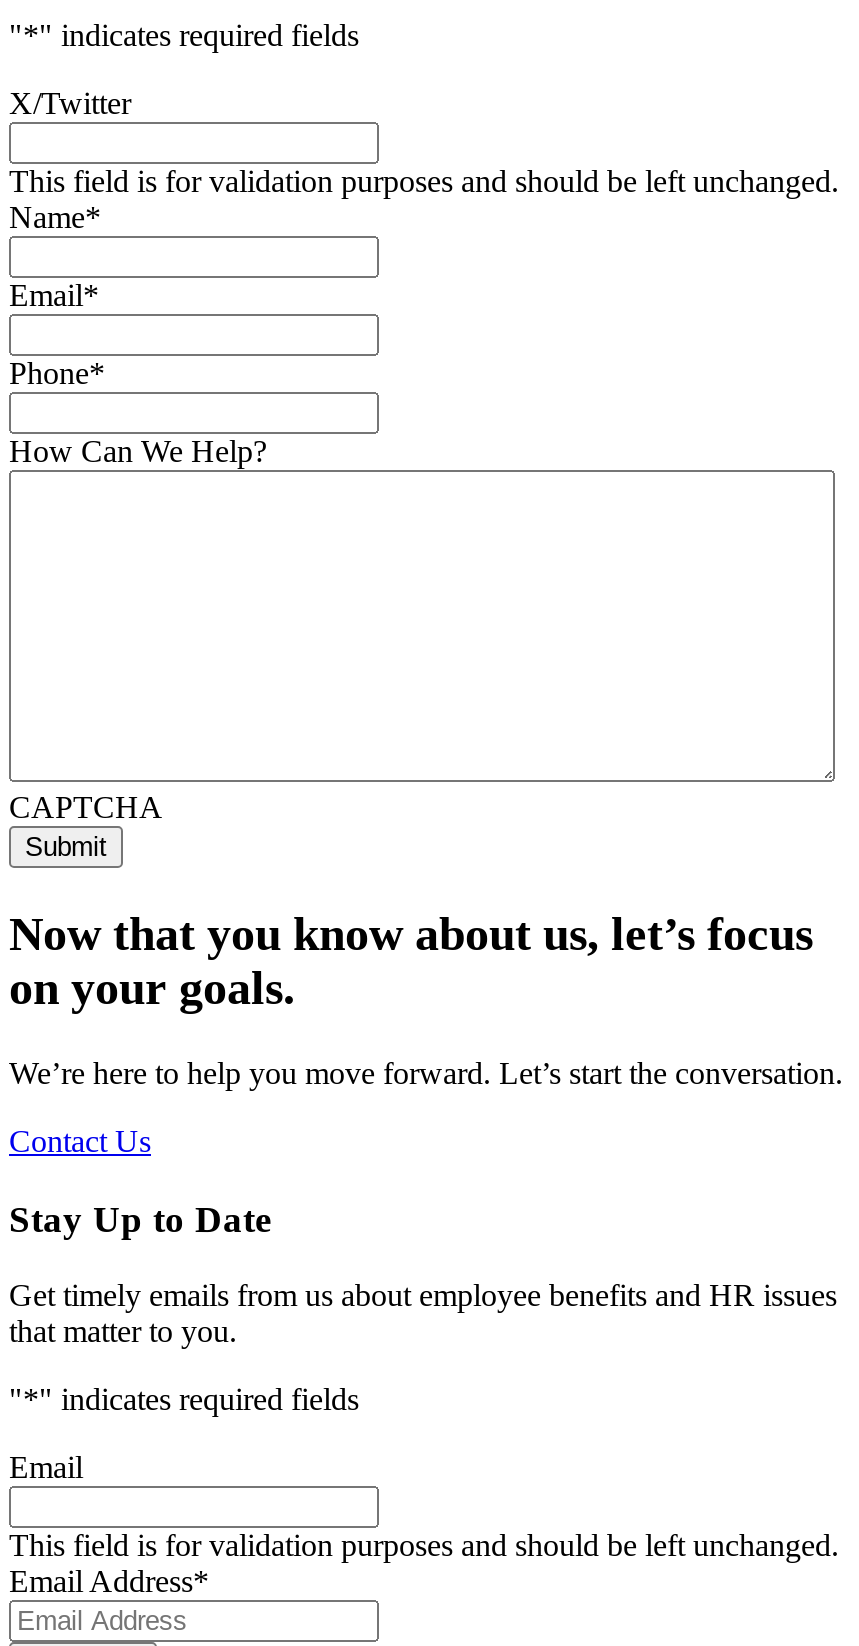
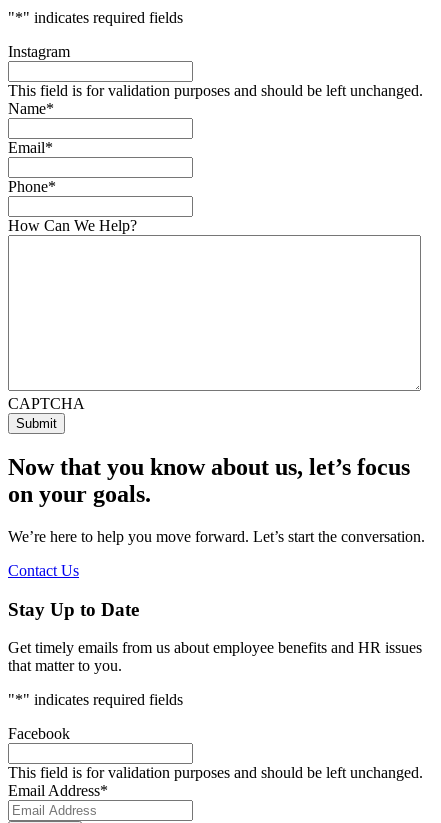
[9,86,131,120] X/Twitter -> [8,43,70,60] Instagram
[9,1451,83,1485] Email -> [8,725,70,742] Facebook

